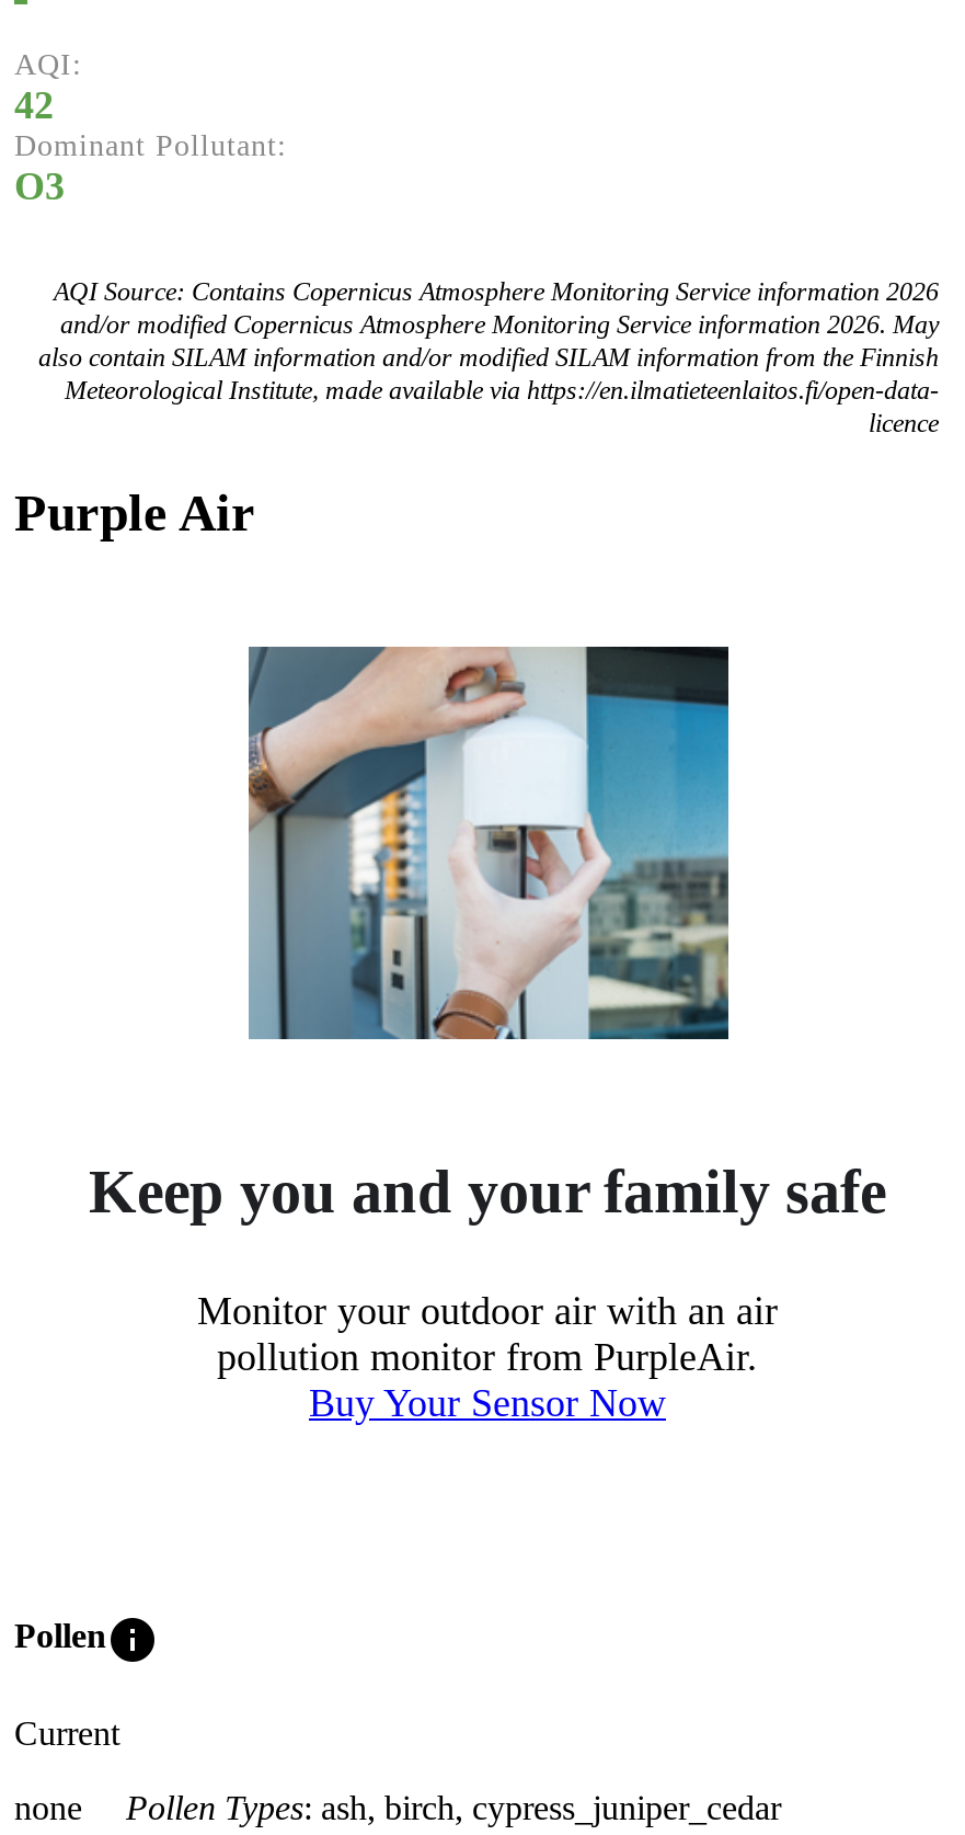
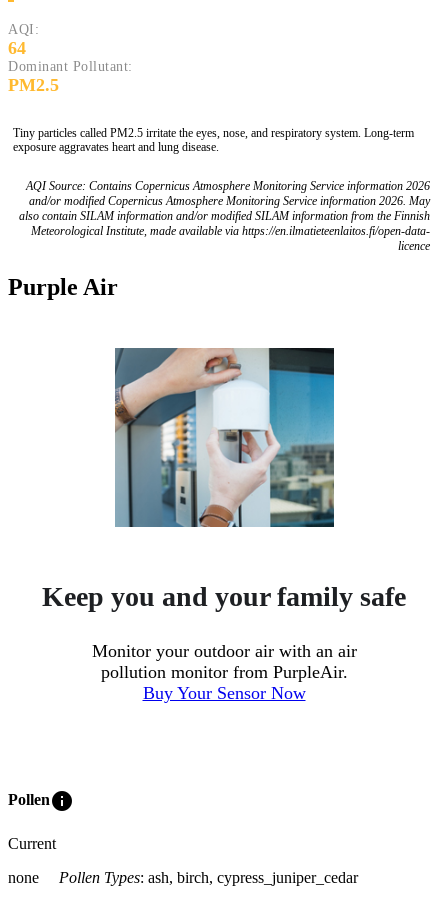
[14,84,54,128] 42 -> [8,38,26,58] 64
[14,165,65,209] O3 -> [8,75,414,154] PM2.5 | Tiny particles called PM2.5 irritate the eyes, nose, and respiratory system. Long-term | exposure aggravates heart and lung disease.

